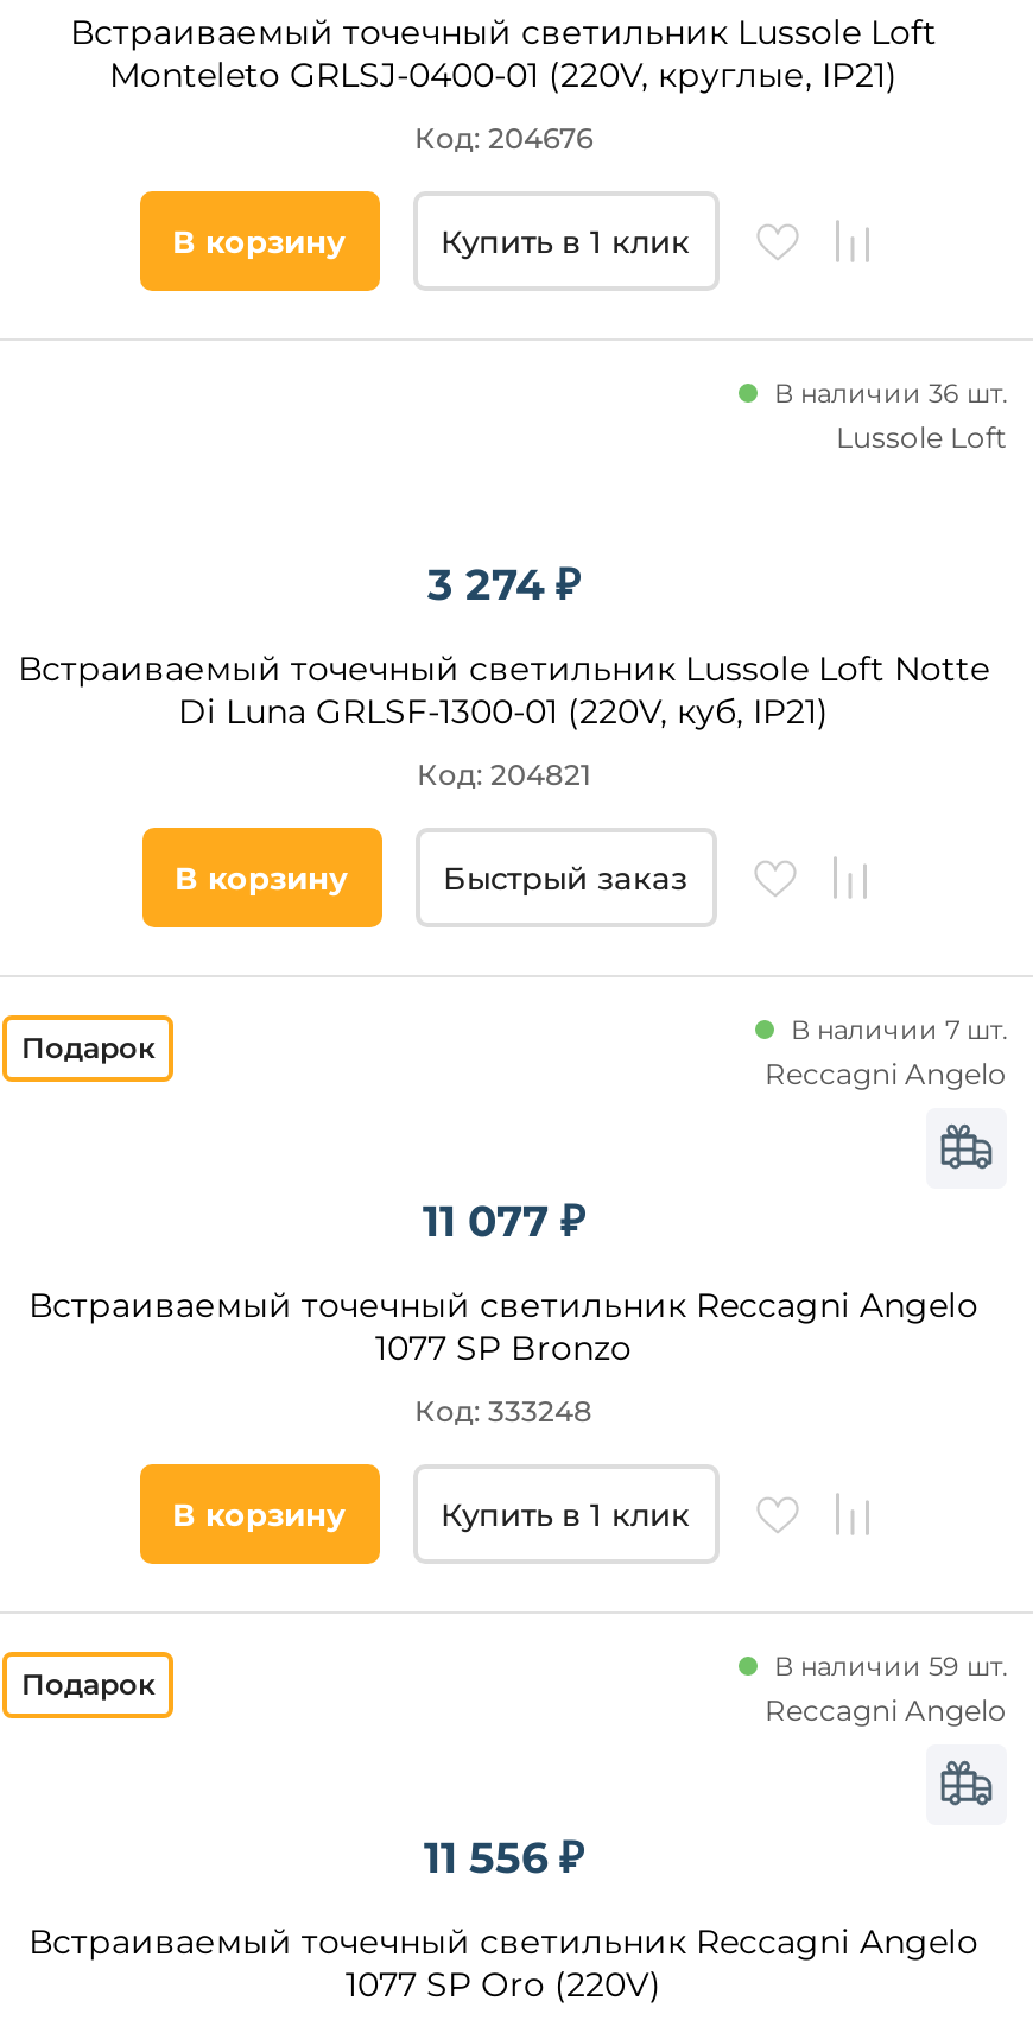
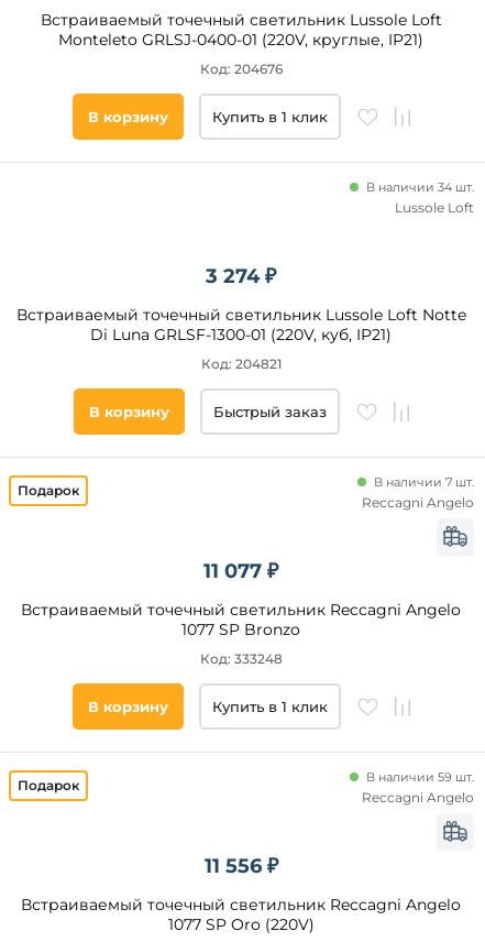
[774,376,1007,410] В наличии 36 шт. -> [366,179,474,195] В наличии 34 шт.

